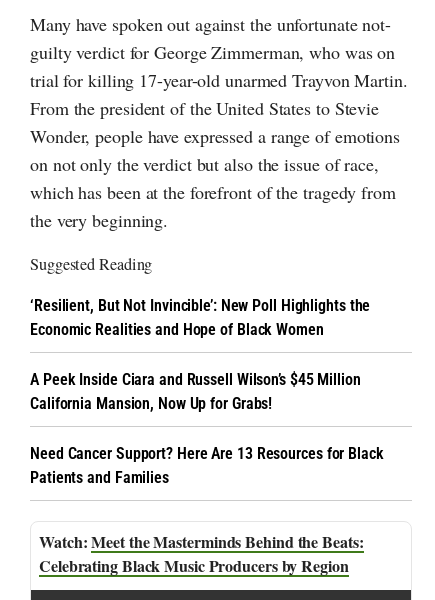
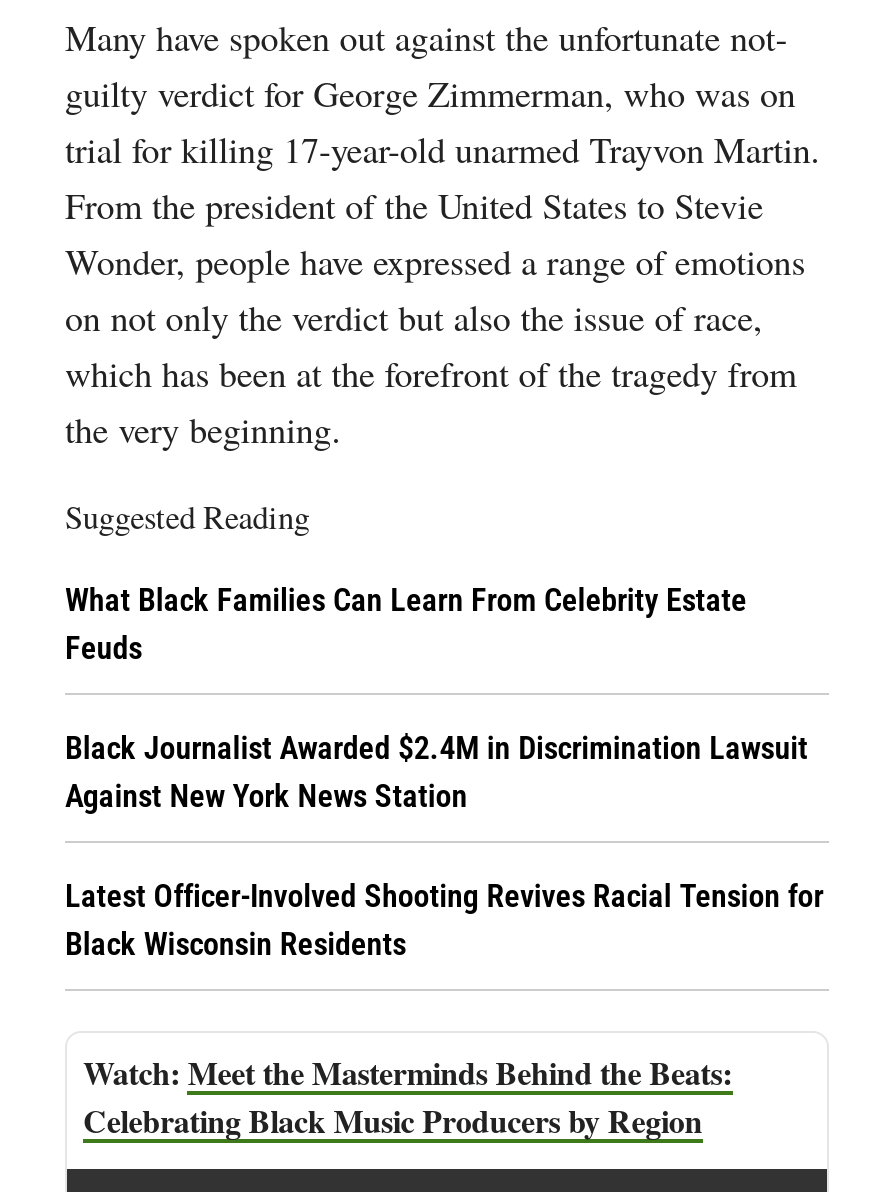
[30,296,370,339] ‘Resilient, But Not Invincible’: New Poll Highlights the | Economic Realities and Hope of Black Women -> [65,581,747,667] What Black Families Can Learn From Celebrity Estate | Feuds
[30,370,361,413] A Peek Inside Ciara and Russell Wilson’s $45 Million | California Mansion, Now Up for Grabs! -> [65,729,808,815] Black Journalist Awarded $2.4M in Discrimination Lawsuit | Against New York News Station
[30,444,384,487] Need Cancer Support? Here Are 13 Resources for Black | Patients and Families -> [65,877,823,963] Latest Officer-Involved Shooting Revives Racial Tension for | Black Wisconsin Residents

